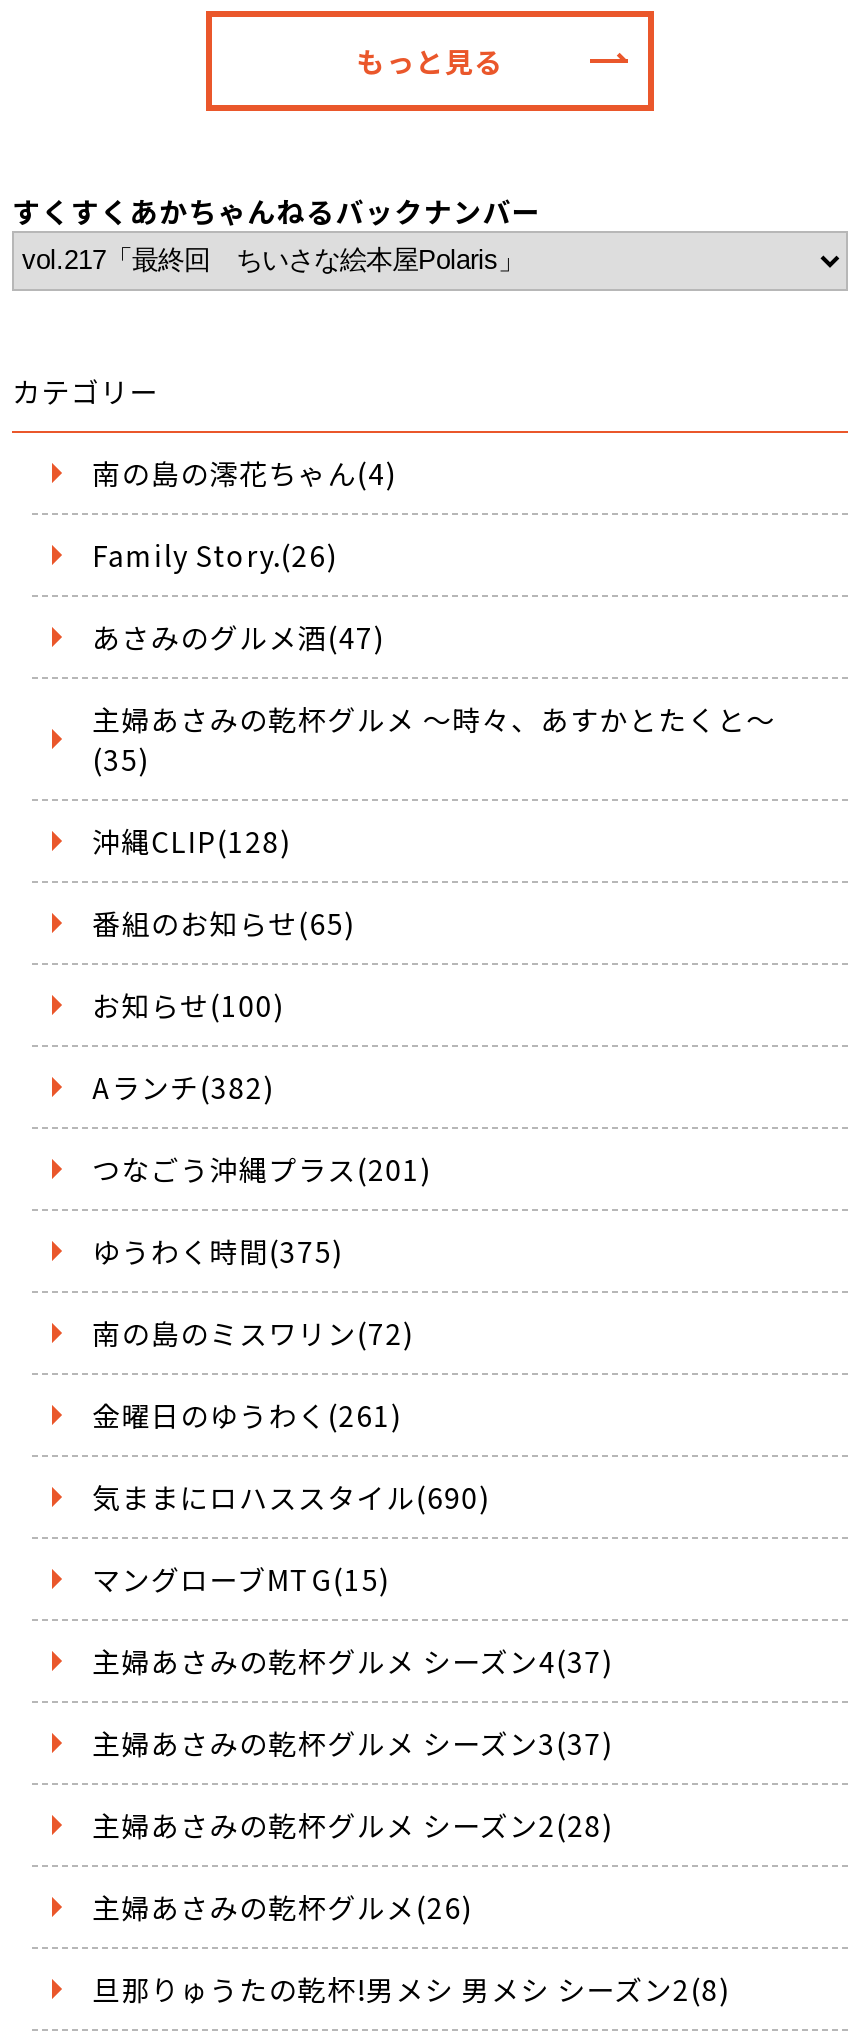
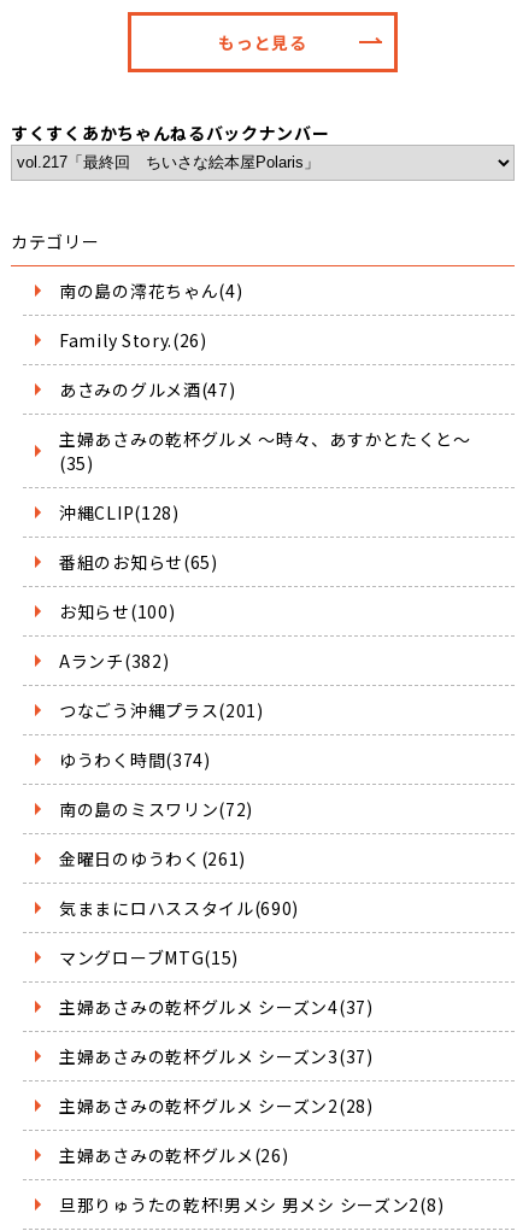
[92,1231,343,1271] ゆうわく時間(375) -> [59,748,211,772] ゆうわく時間(374)

